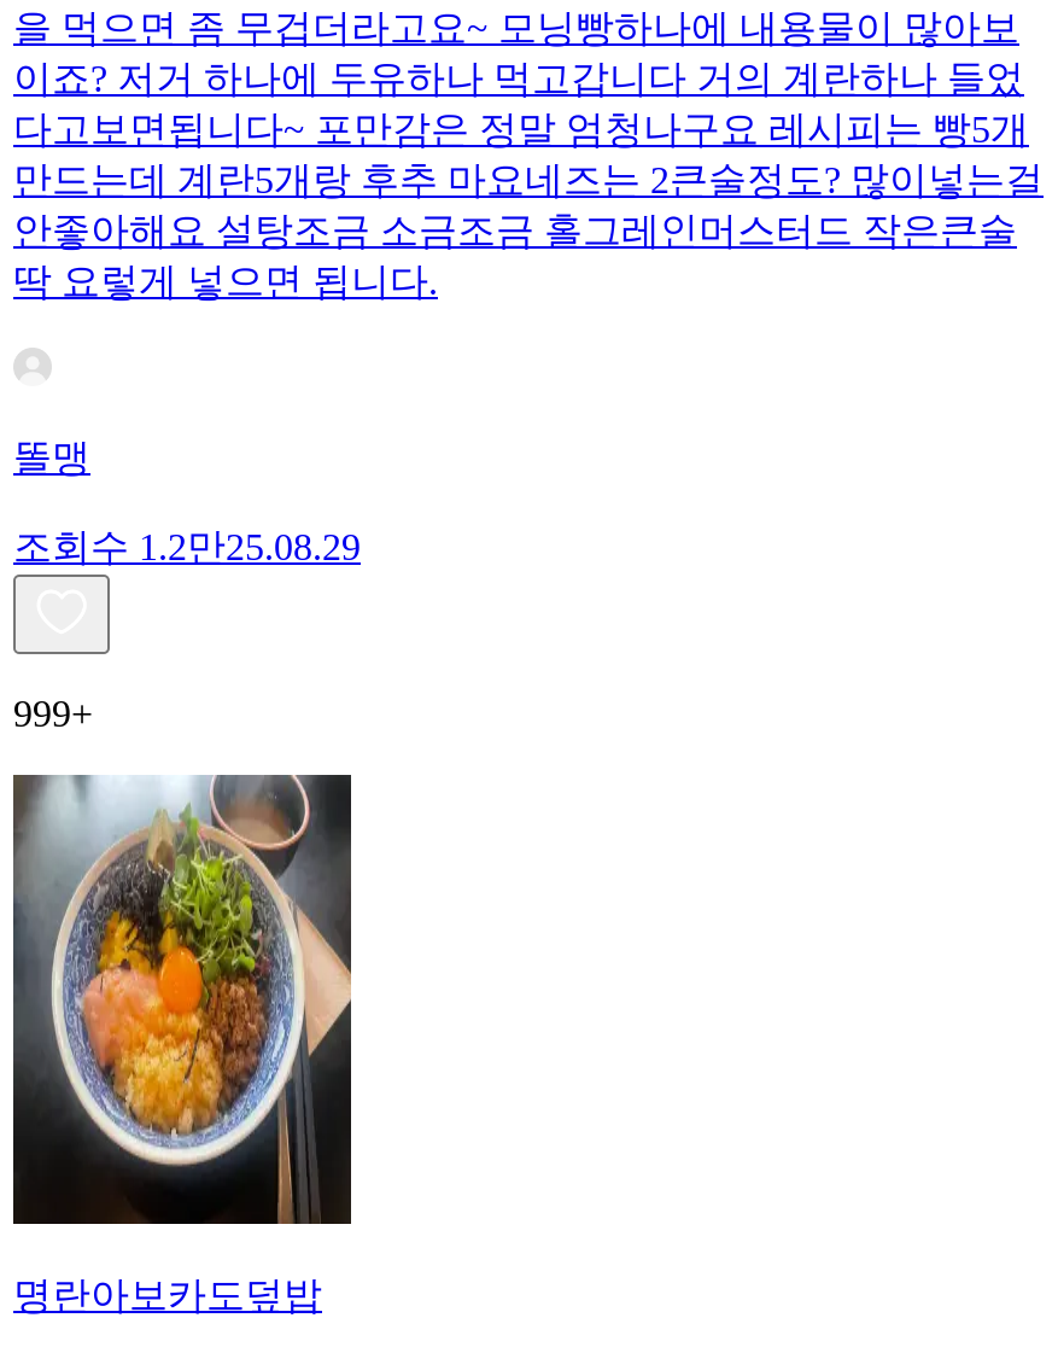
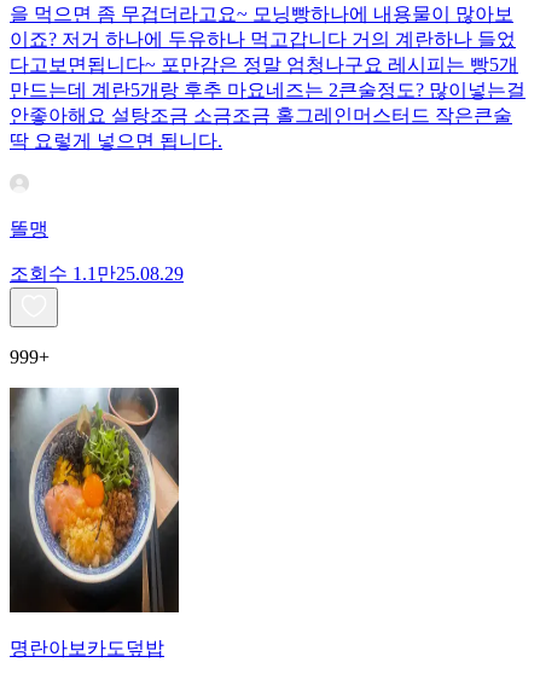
[13,526,361,567] 조회수 1.2만 25.08.29 -> [10,263,184,283] 조회수 1.1만 25.08.29

